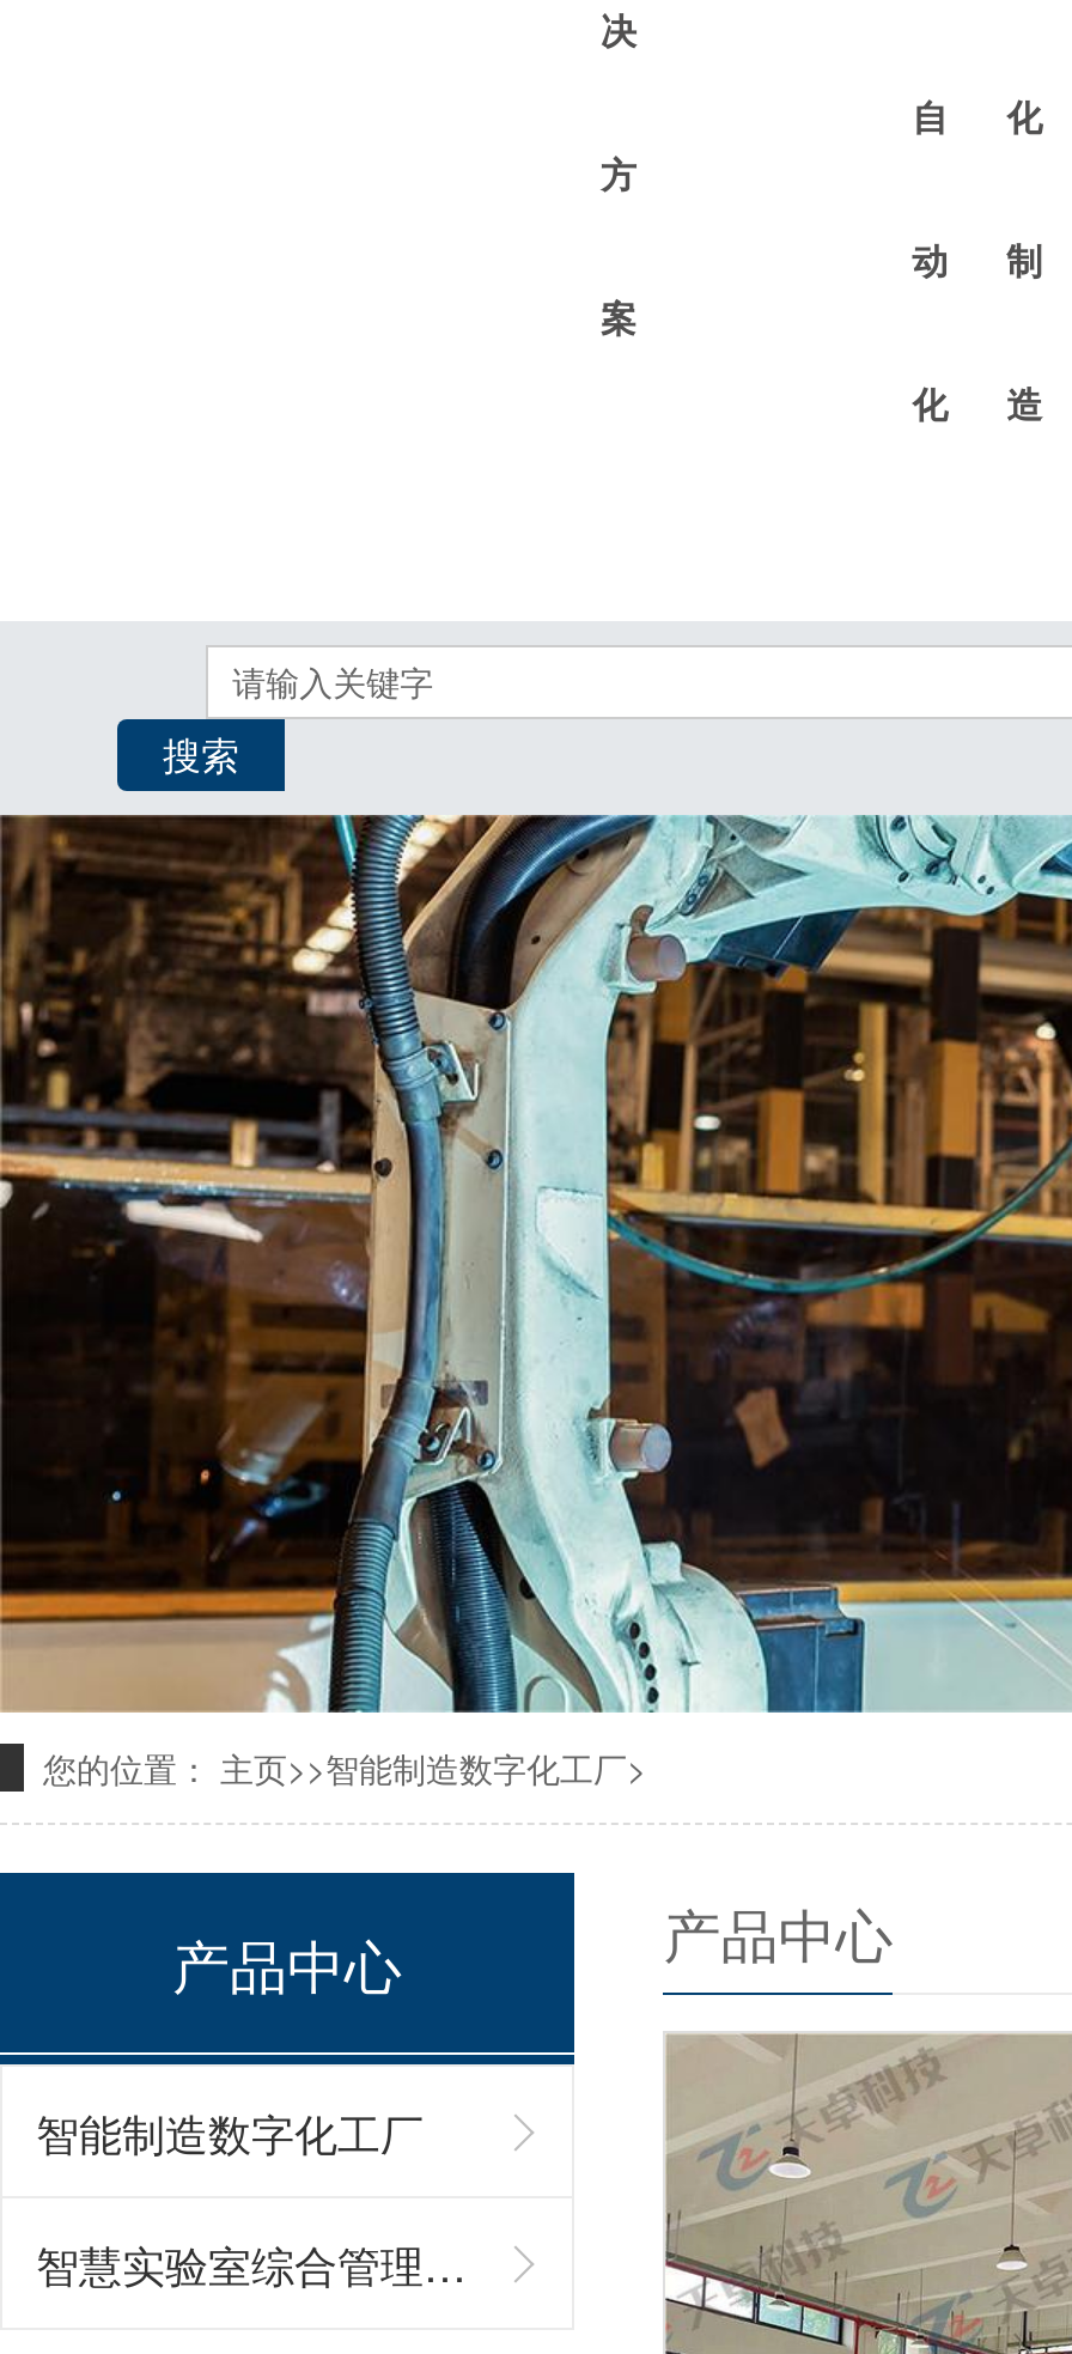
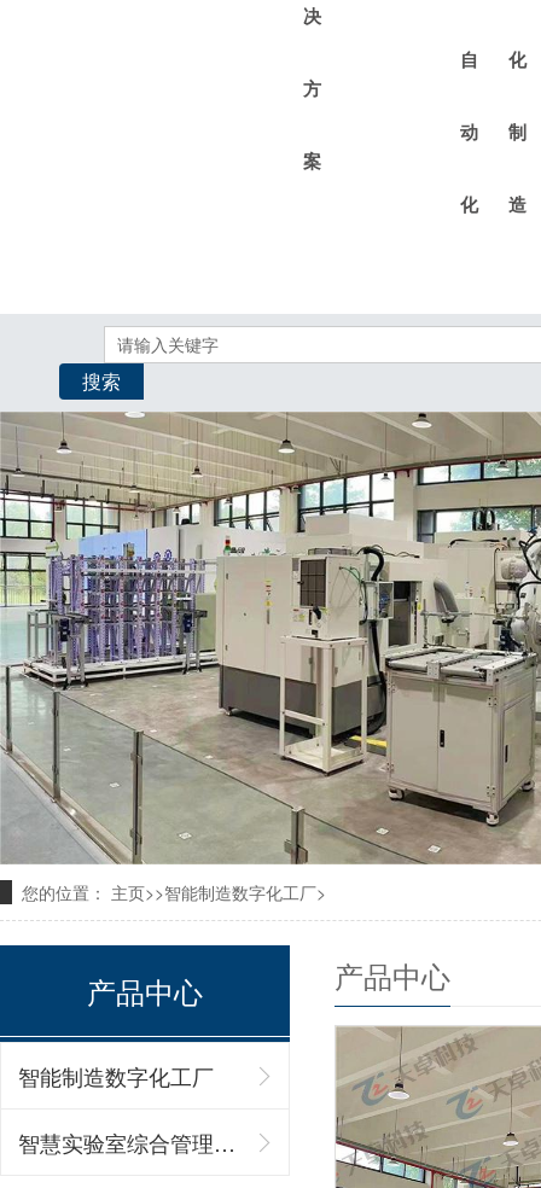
[7,813,1065,1715] [image] -> [4,412,537,866] [image]

